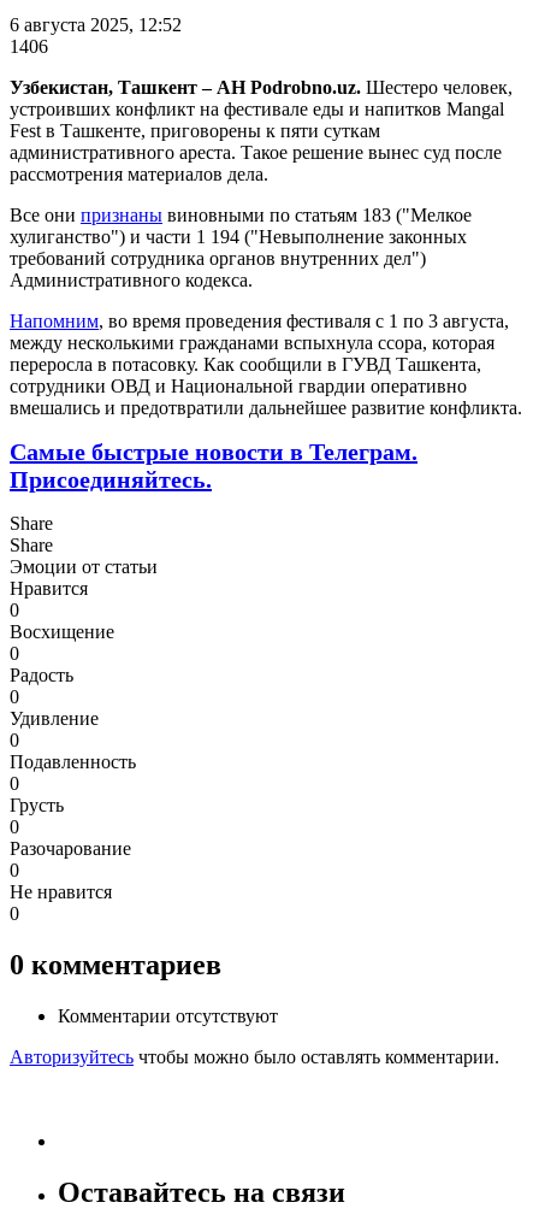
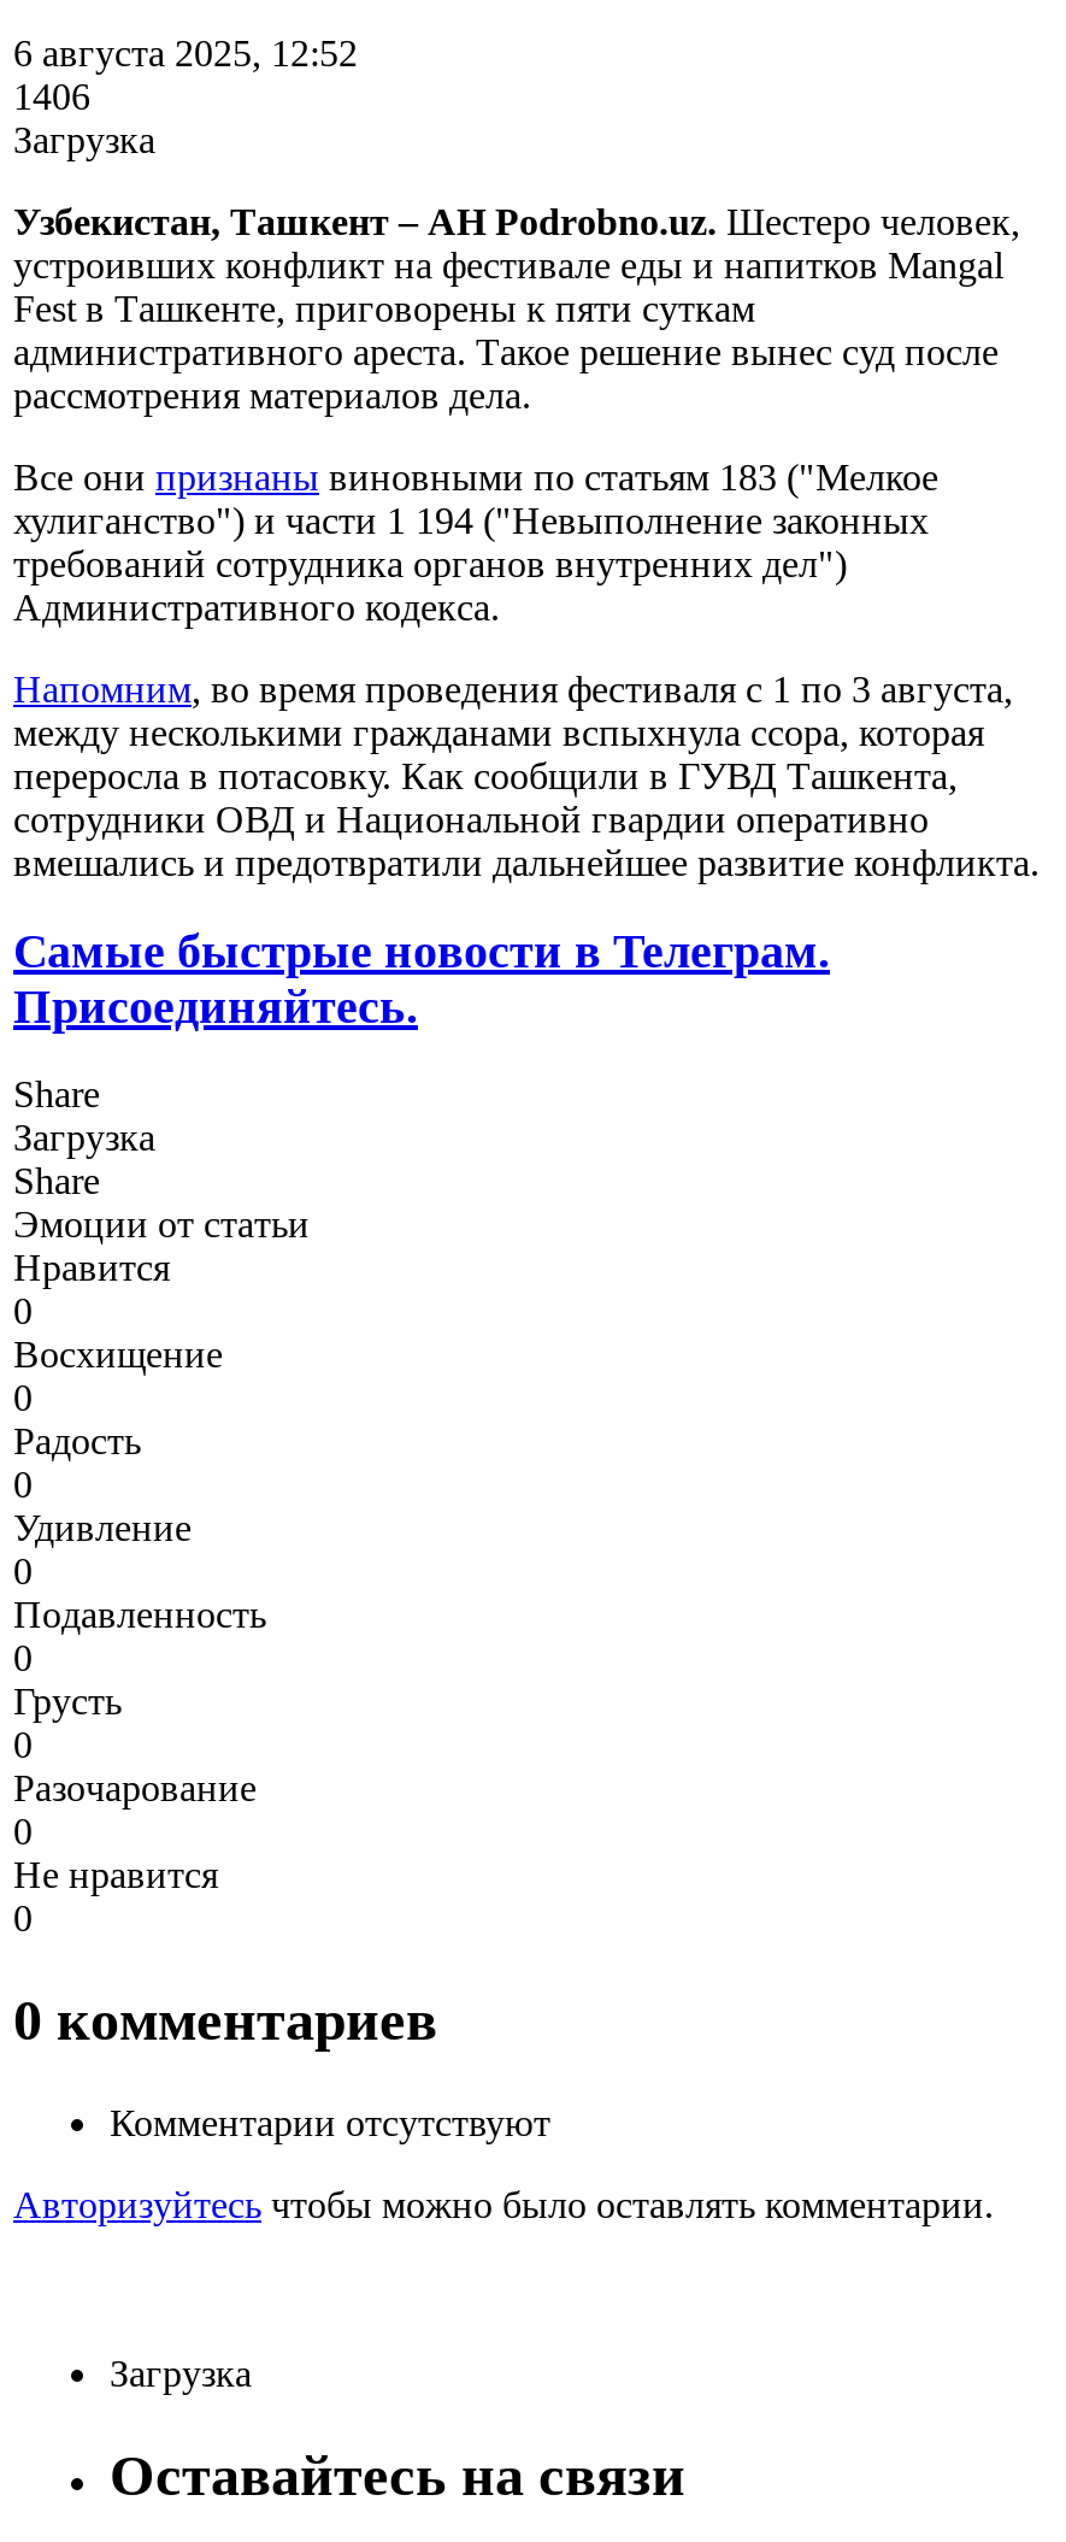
none -> [13,119,155,160] Загрузка
none -> [13,1116,155,1157] Загрузка
none -> [110,2352,252,2393] Загрузка

